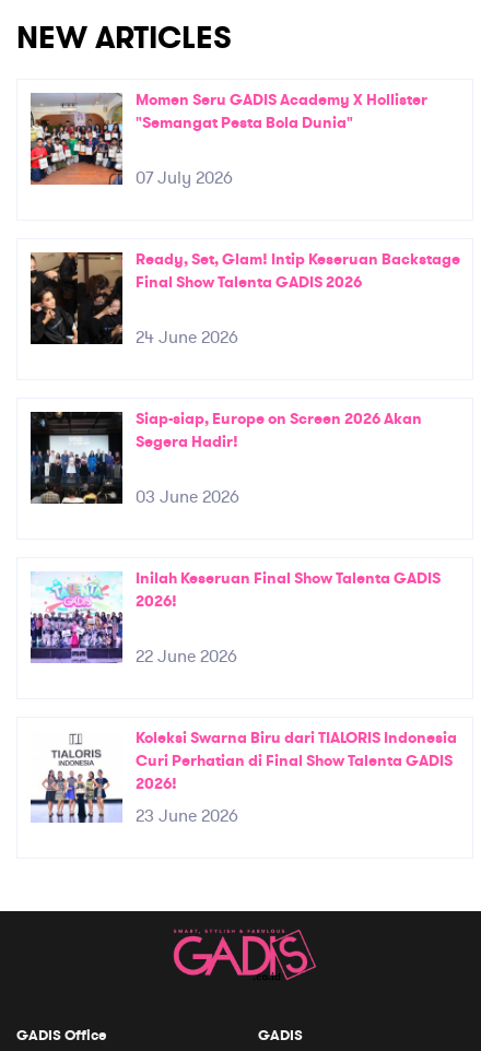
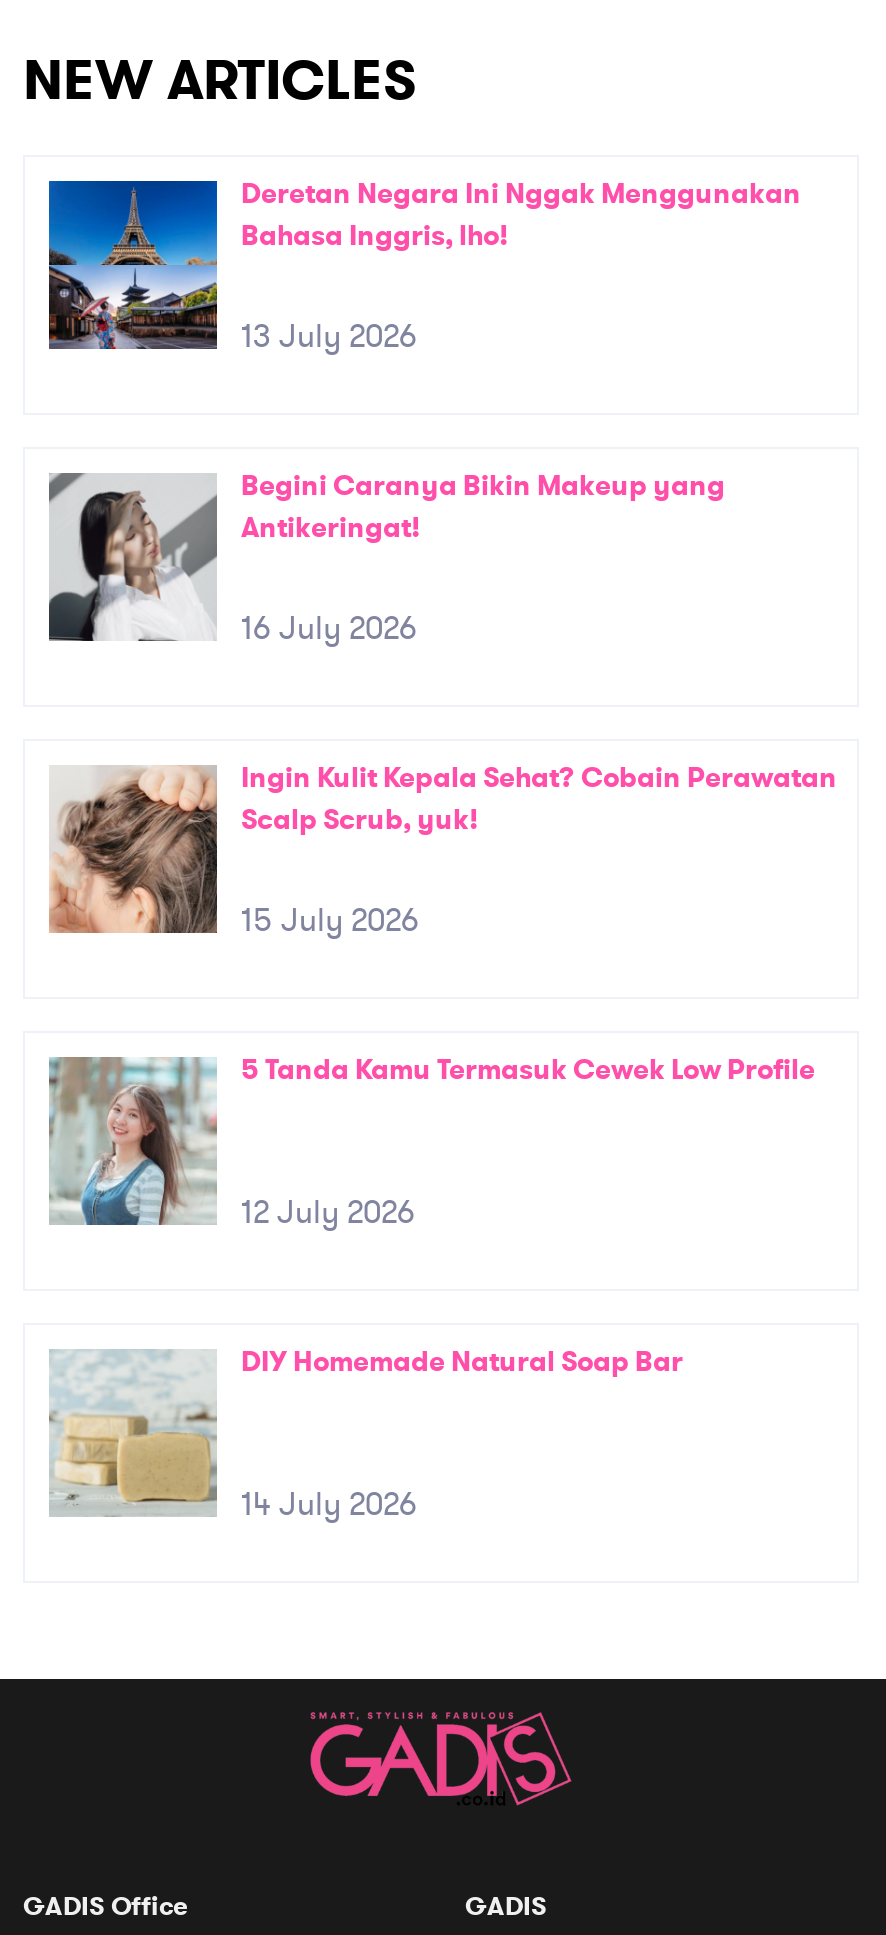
[30,90,460,828] [image] | Momen Seru GADIS Academy X Hollister | "Semangat Pesta Bola Dunia" | 07 July 2026 | Ready, Set, Glam! Intip Keseruan Backstage | Final Show Talenta GADIS 2026 | 24 June 2026 | Siap-siap, Europe on Screen 2026 Akan | Segera Hadir! | 03 June 2026 | Inilah Keseruan Final Show Talenta GADIS | 2026! | 22 June 2026 | Koleksi Swarna Biru dari TIALORIS Indonesia | Curi Perhatian di Final Show Talenta GADIS | 2026! | 23 June 2026 -> [47,175,837,1527] [image] | Deretan Negara Ini Nggak Menggunakan | Bahasa Inggris, lho! | 13 July 2026 | Begini Caranya Bikin Makeup yang | Antikeringat! | 16 July 2026 | Ingin Kulit Kepala Sehat? Cobain Perawatan | Scalp Scrub, yuk! | 15 July 2026 | 5 Tanda Kamu Termasuk Cewek Low Profile | 12 July 2026 | DIY Homemade Natural Soap Bar | 14 July 2026
[30,251,124,345] [image] -> [47,473,217,643] [image]
[30,411,122,505] [image] -> [49,765,217,935] [image]
[30,571,122,663] [image] -> [47,1055,215,1227] [image]
[31,732,120,823] [image] -> [47,1349,213,1517] [image]

